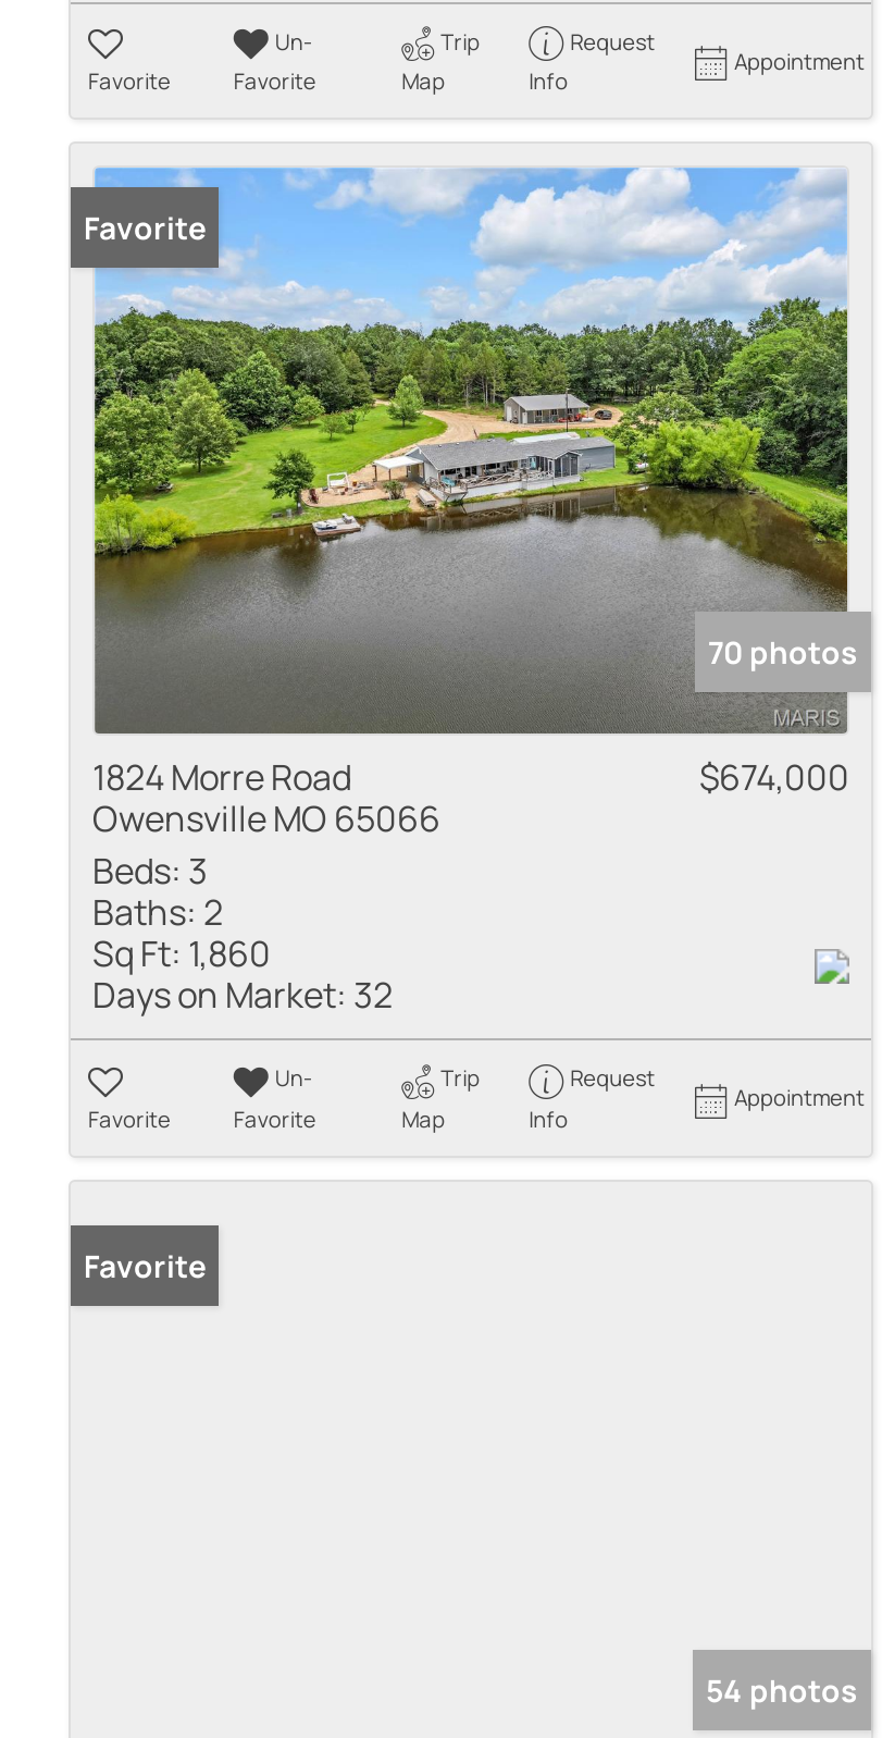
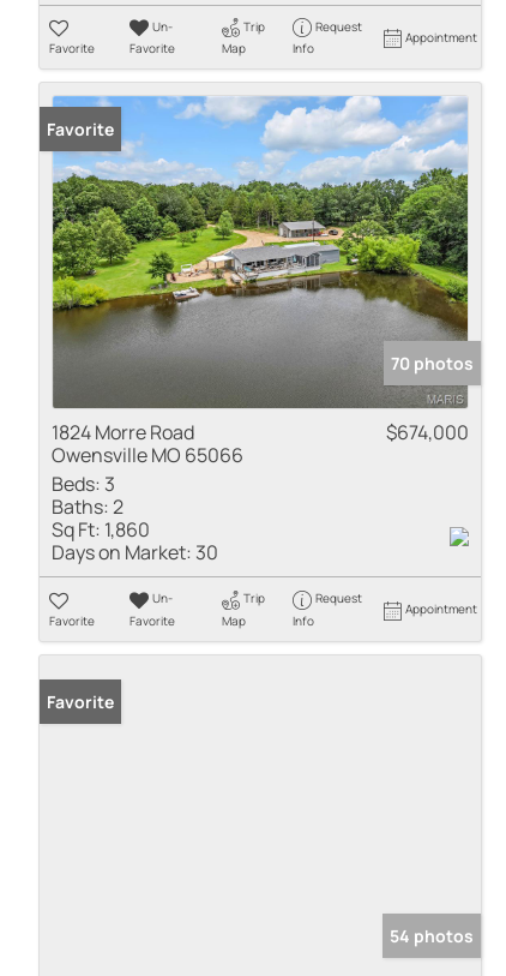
[92,971,393,1019] Days on Market: 32 -> [52,539,218,566] Days on Market: 30

